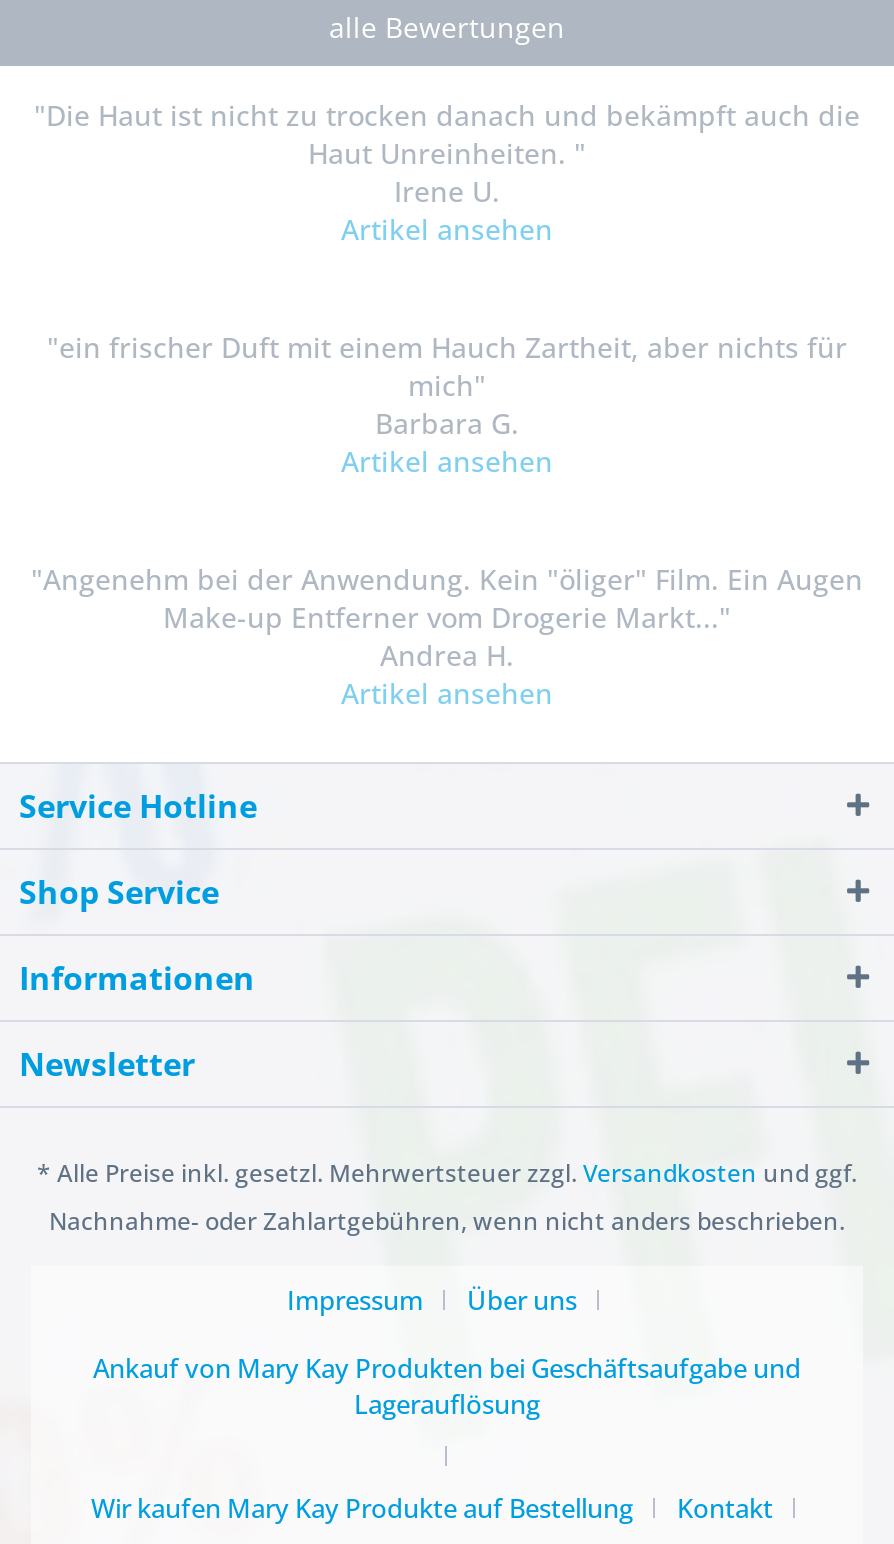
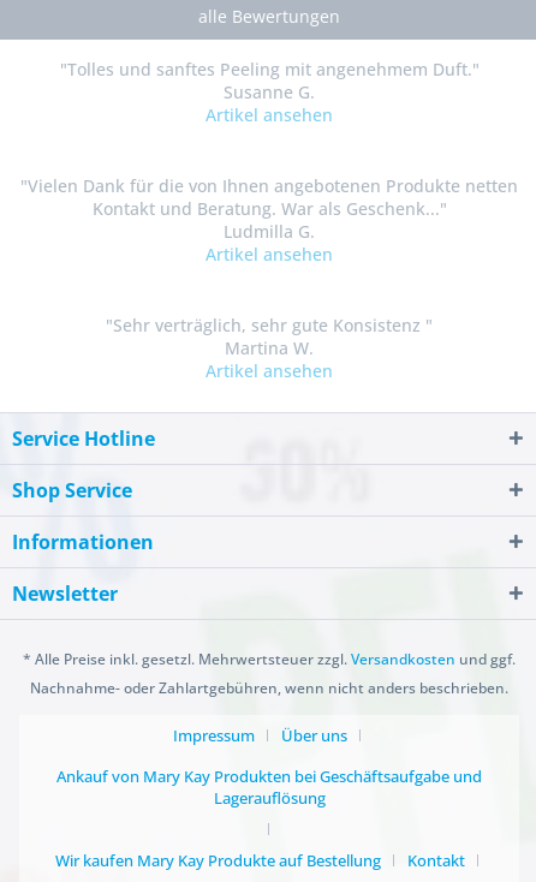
[34,96,860,210] "Die Haut ist nicht zu trocken danach und bekämpft auch die | Haut Unreinheiten. " | Irene U. -> [59,58,479,103] "Tolles und sanftes Peeling mit angenehmem Duft." | Susanne G.
[47,328,847,442] "ein frischer Duft mit einem Hauch Zartheit, aber nichts für | mich" | Barbara G. -> [20,174,518,243] "Vielen Dank für die von Ihnen angebotenen Produkte netten | Kontakt und Beratung. War als Geschenk..." | Ludmilla G.
[31,560,863,674] "Angenehm bei der Anwendung. Kein "öliger" Film. Ein Augen | Make-up Entferner vom Drogerie Markt..." | Andrea H. -> [106,314,433,359] "Sehr verträglich, sehr gute Konsistenz " | Martina W.

